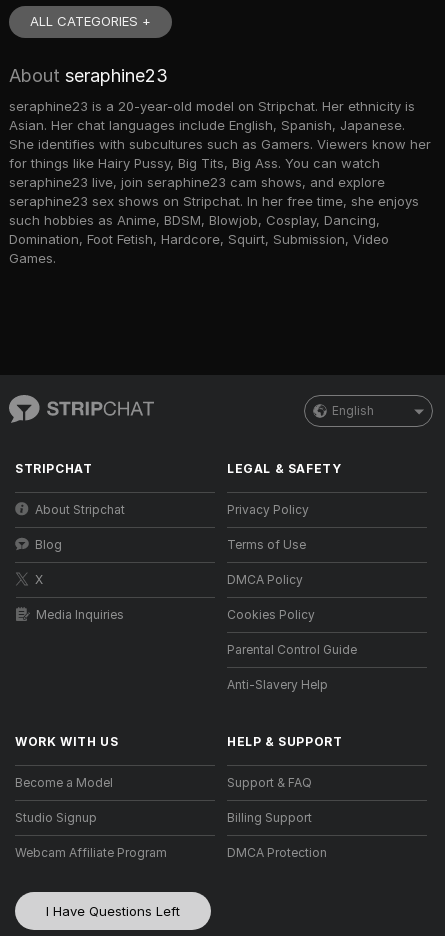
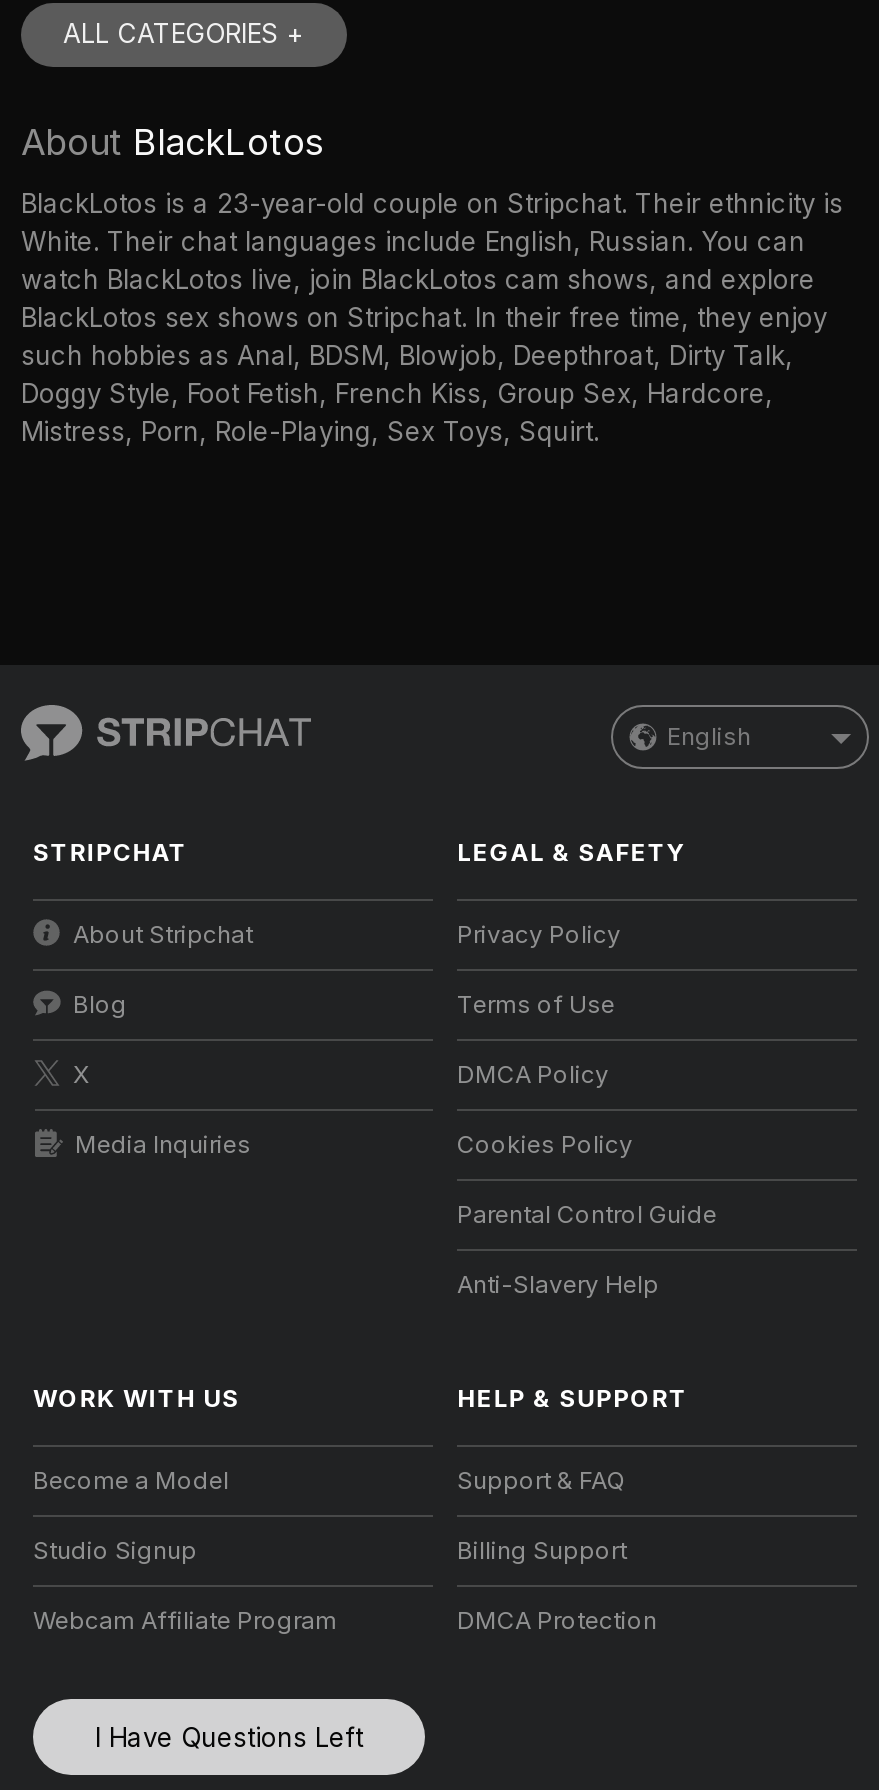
[9,65,168,86] About seraphine23 -> [21,122,323,164] About BlackLotos
[9,98,431,266] seraphine23 is a 20-year-old model on Stripchat. Her ethnicity is | Asian. Her chat languages include English, Spanish, Japanese. | She identifies with subcultures such as Gamers. Viewers know her | for things like Hairy Pussy, Big Tits, Big Ass. You can watch | seraphine23 live, join seraphine23 cam shows, and explore | seraphine23 sex shows on Stripchat. In her free time, she enjoys | such hobbies as Anime, BDSM, Blowjob, Cosplay, Dancing, | Domination, Foot Fetish, Hardcore, Squirt, Submission, Video | Games. -> [21,188,843,448] BlackLotos is a 23-year-old couple on Stripchat. Their ethnicity is | White. Their chat languages include English, Russian. You can | watch BlackLotos live, join BlackLotos cam shows, and explore | BlackLotos sex shows on Stripchat. In their free time, they enjoy | such hobbies as Anal, BDSM, Blowjob, Deepthroat, Dirty Talk, | Doggy Style, Foot Fetish, French Kiss, Group Sex, Hardcore, | Mistress, Porn, Role-Playing, Sex Toys, Squirt.

